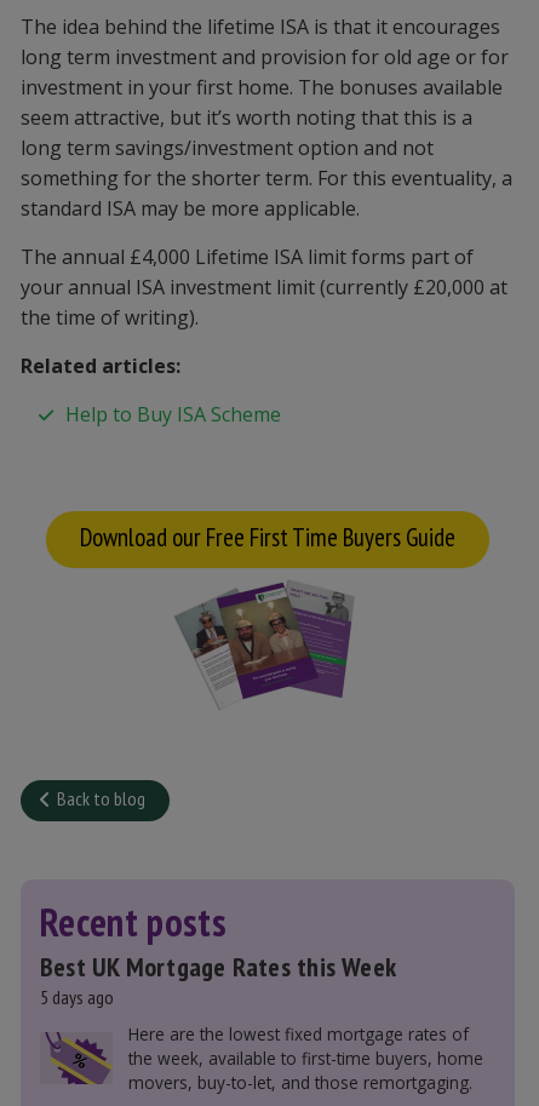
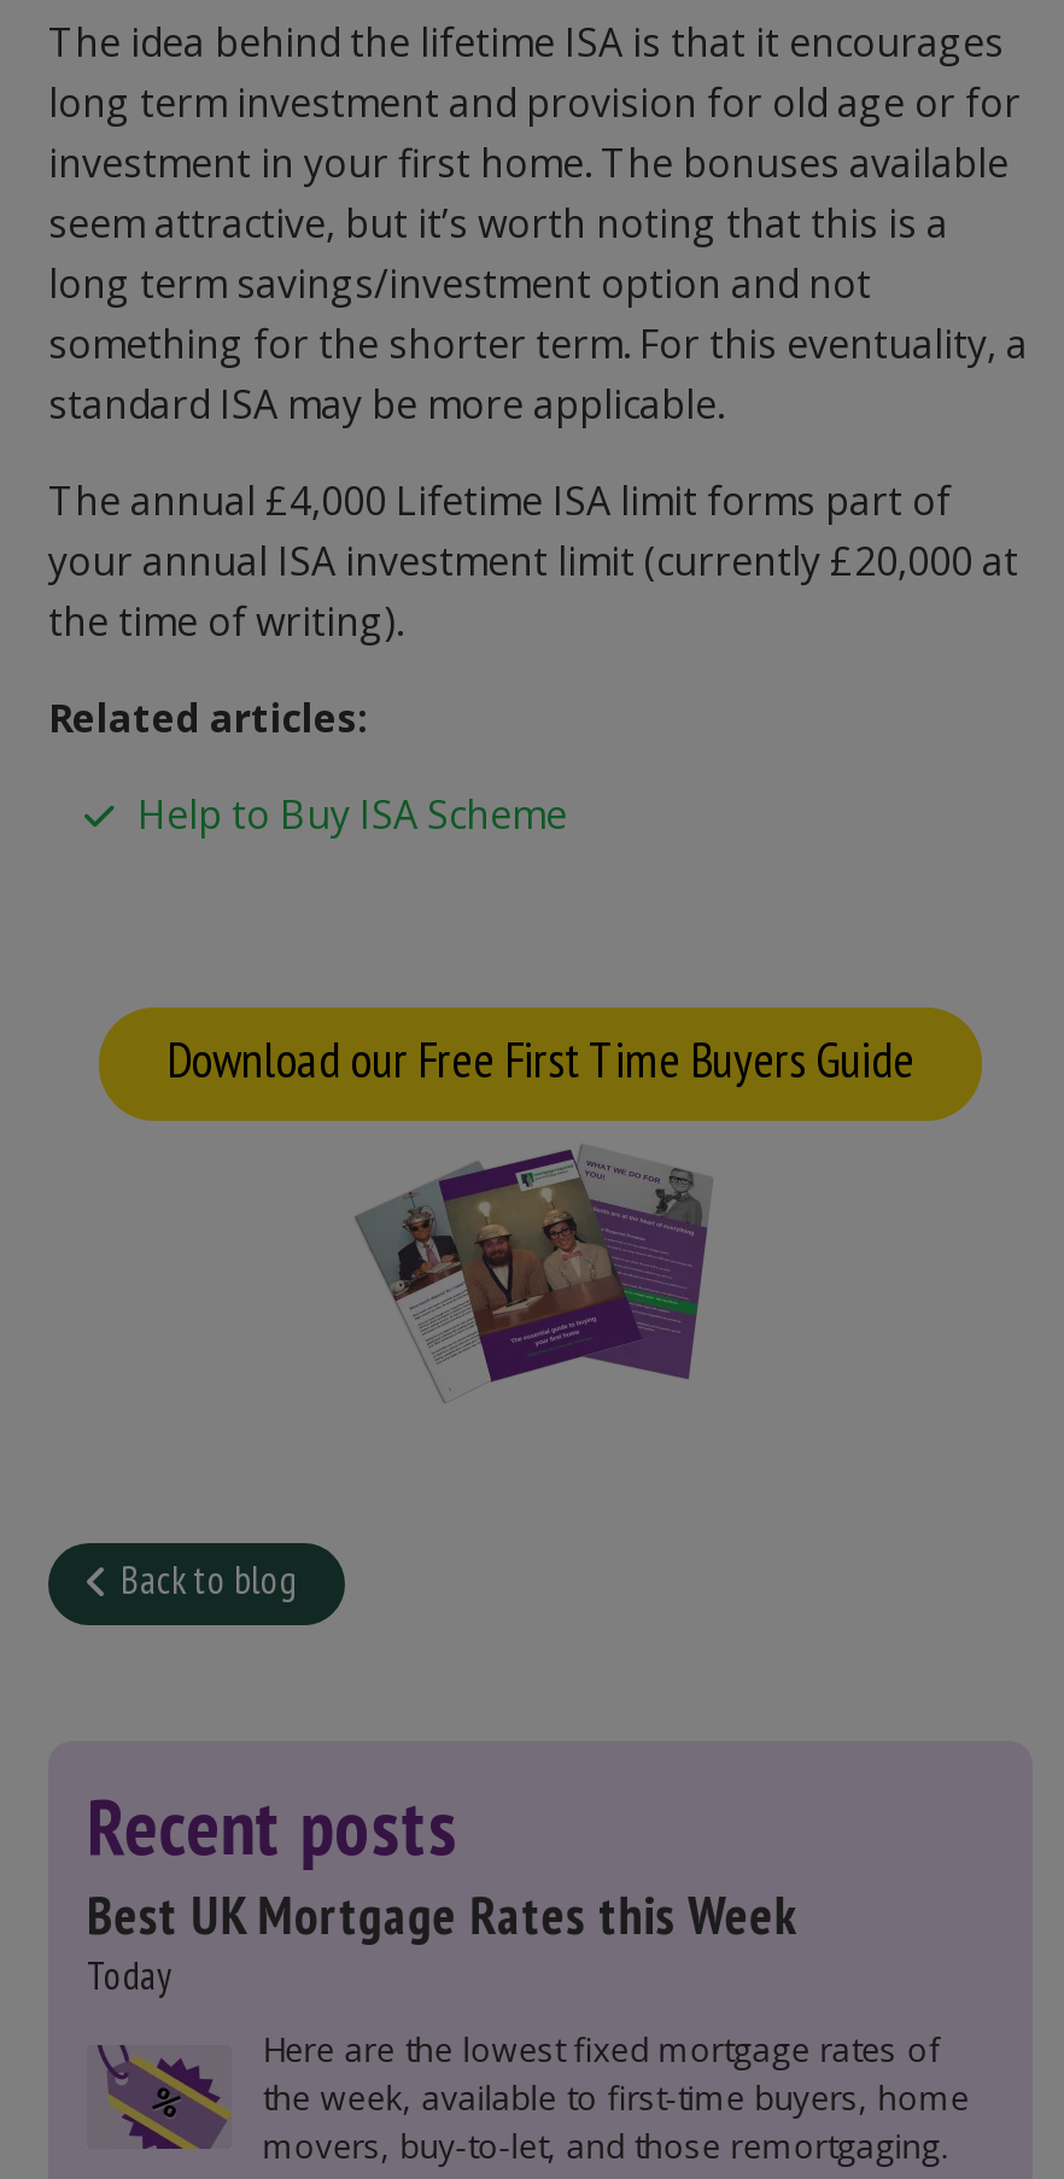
[40,985,114,1009] 5 days ago -> [87,1951,171,1999] Today

